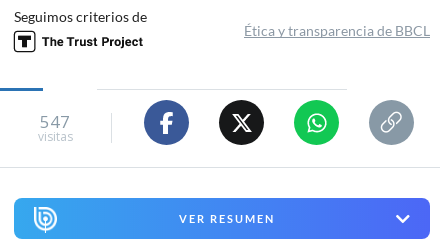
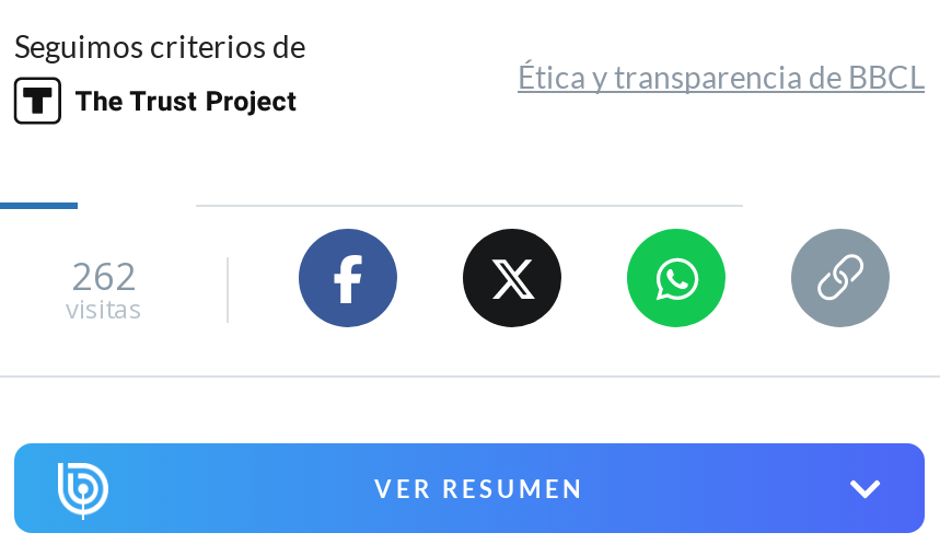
[40,110,70,133] 547 -> [71,251,137,301] 262

